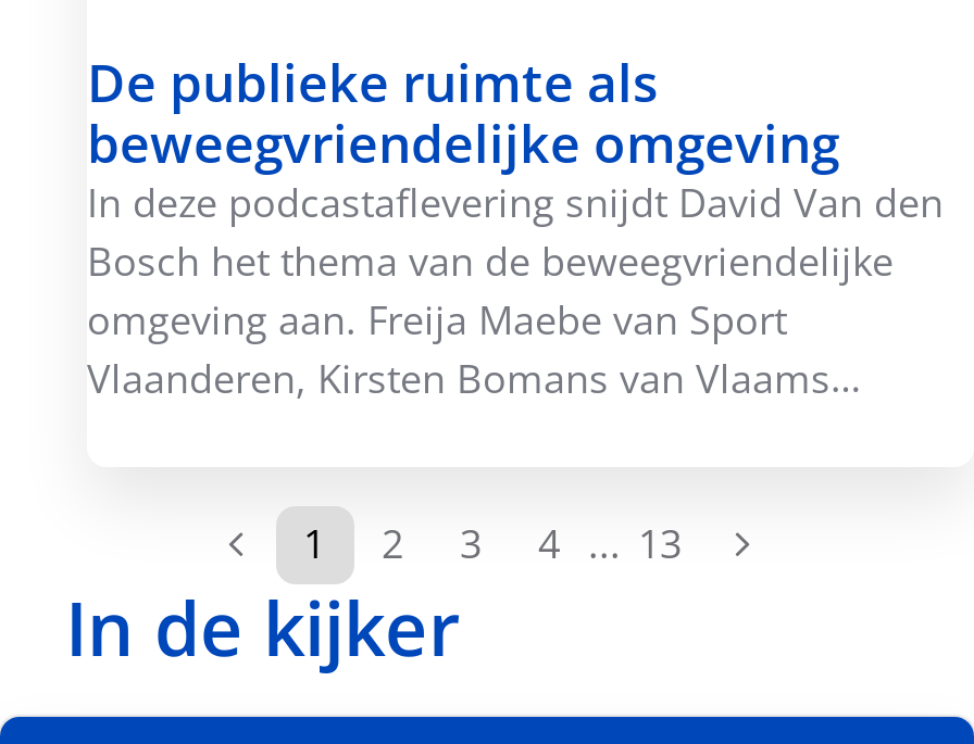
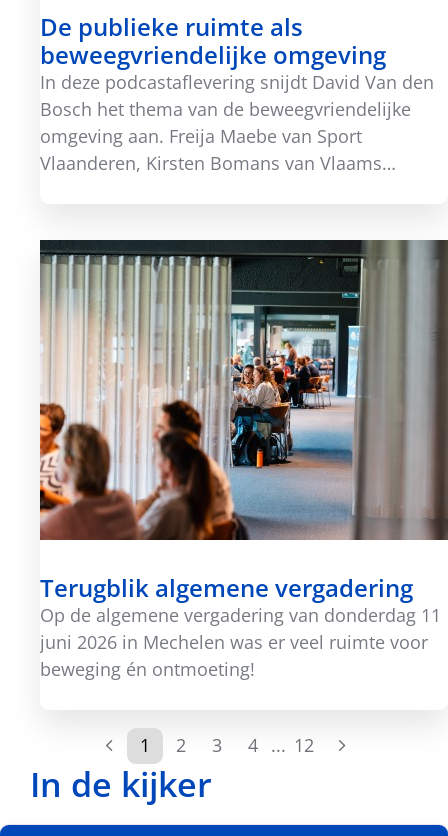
none -> [39,239,445,680] [image] | Terugblik algemene vergadering | Op de algemene vergadering van donderdag 11 | juni 2026 in Mechelen was er veel ruimte voor | beweging én ontmoeting!
[303,517,682,569] 1 2 3 4 ... 13 -> [139,733,313,757] 1 2 3 4 ... 12

